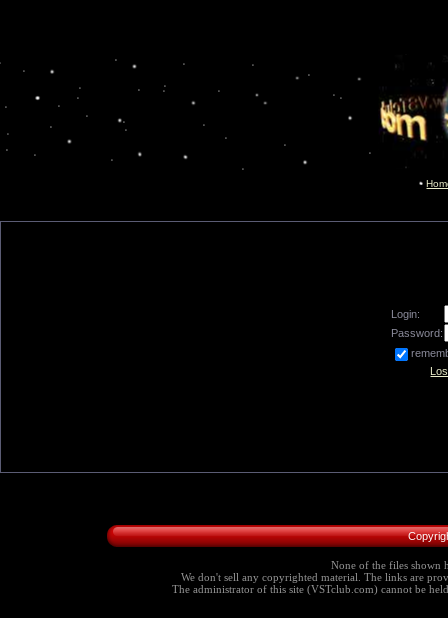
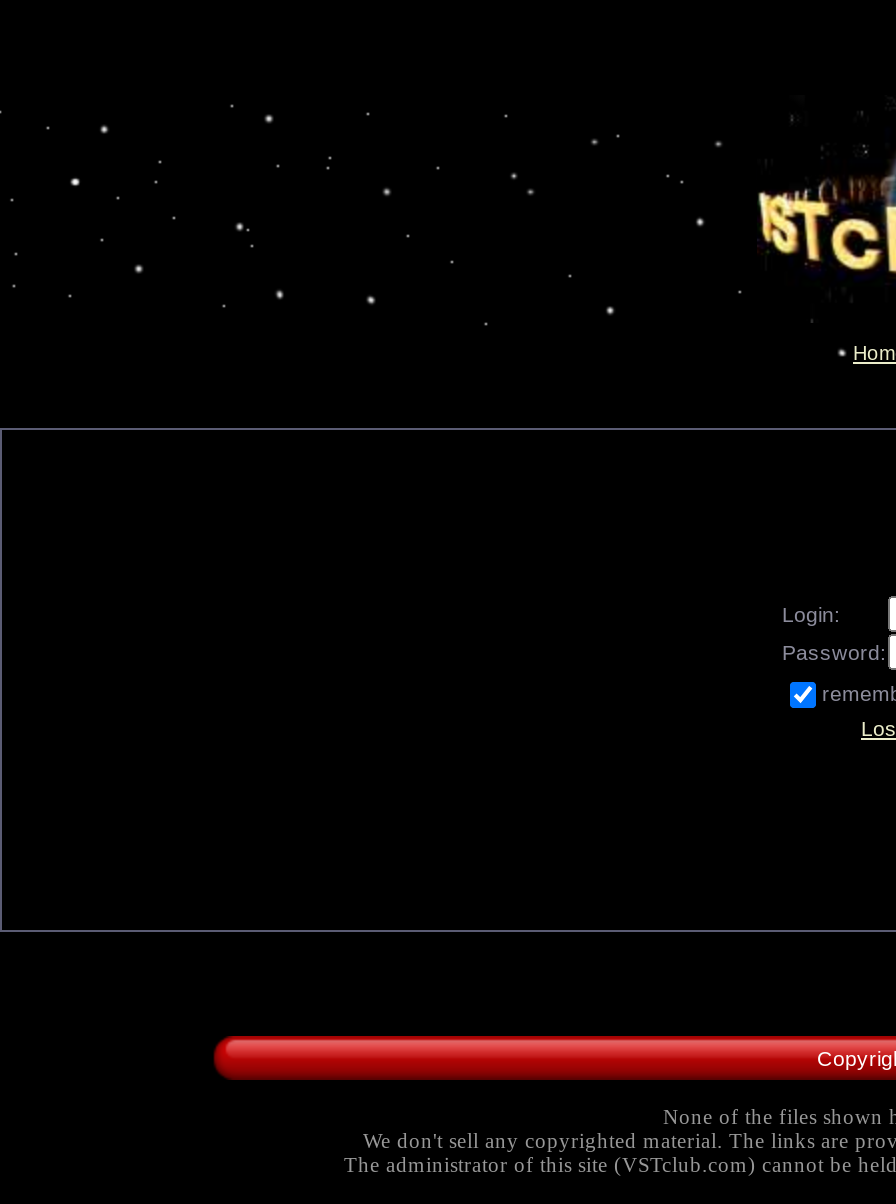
[379,96,445,144] [image] -> [756,176,890,276] [image]

